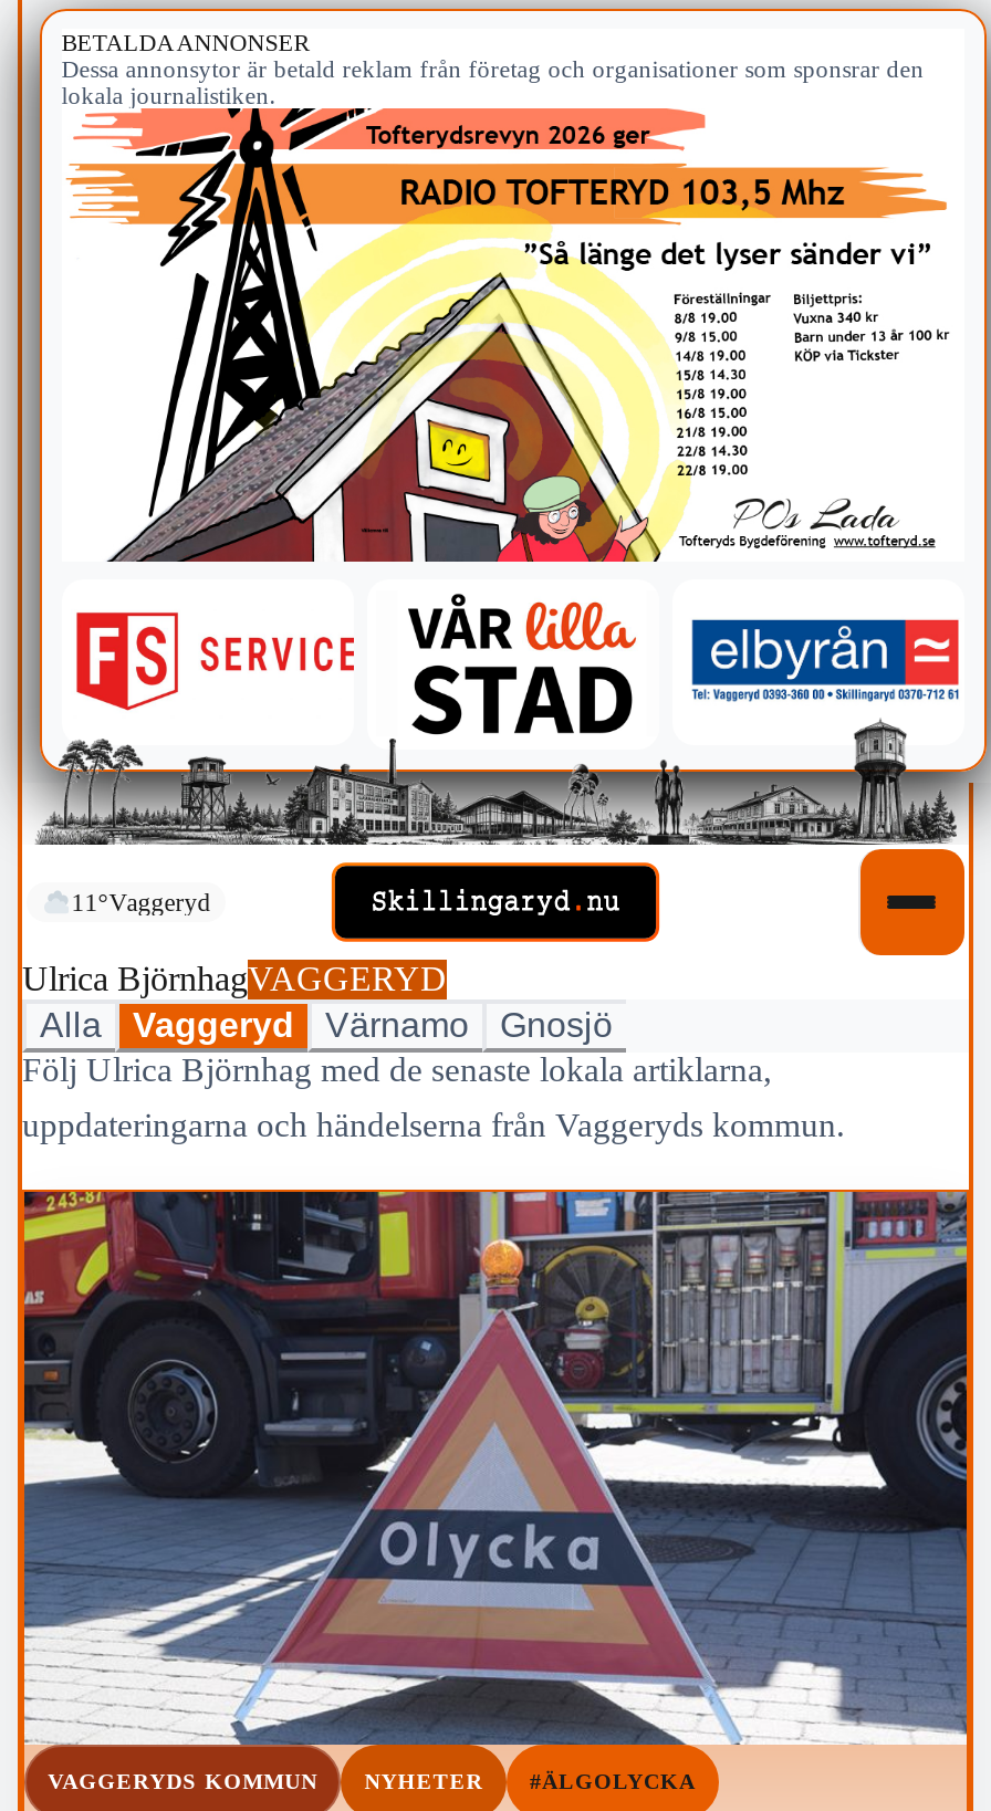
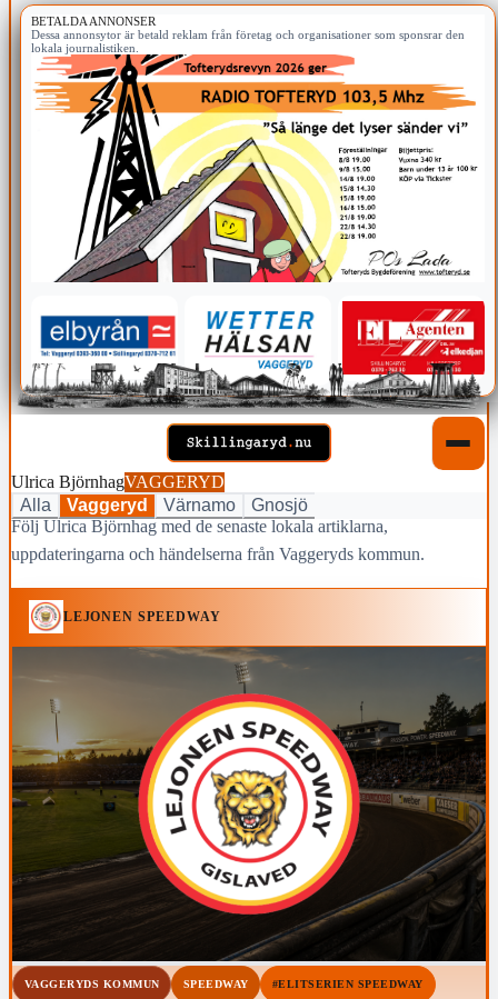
[35,593,984,845] [image] -> [17,299,495,414] [image]
[71,889,211,916] 11°Vaggeryd -> none
none -> [63,609,221,624] LEJONEN SPEEDWAY
[22,1190,969,1794] [image] | NYHETER | #ÄLGOLYCKA -> [11,588,487,990] [image] | SPEEDWAY | #ELITSERIEN SPEEDWAY

